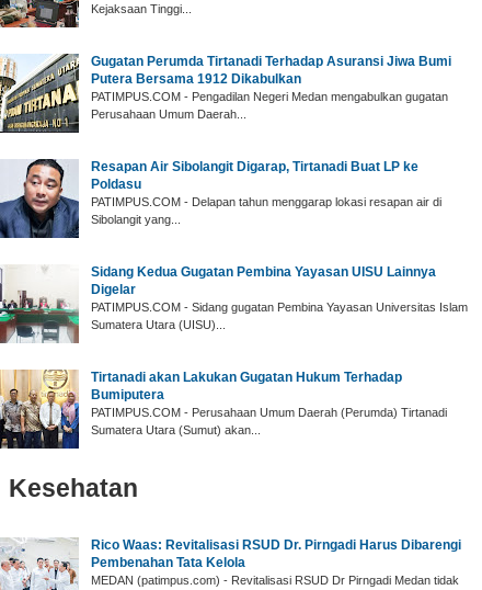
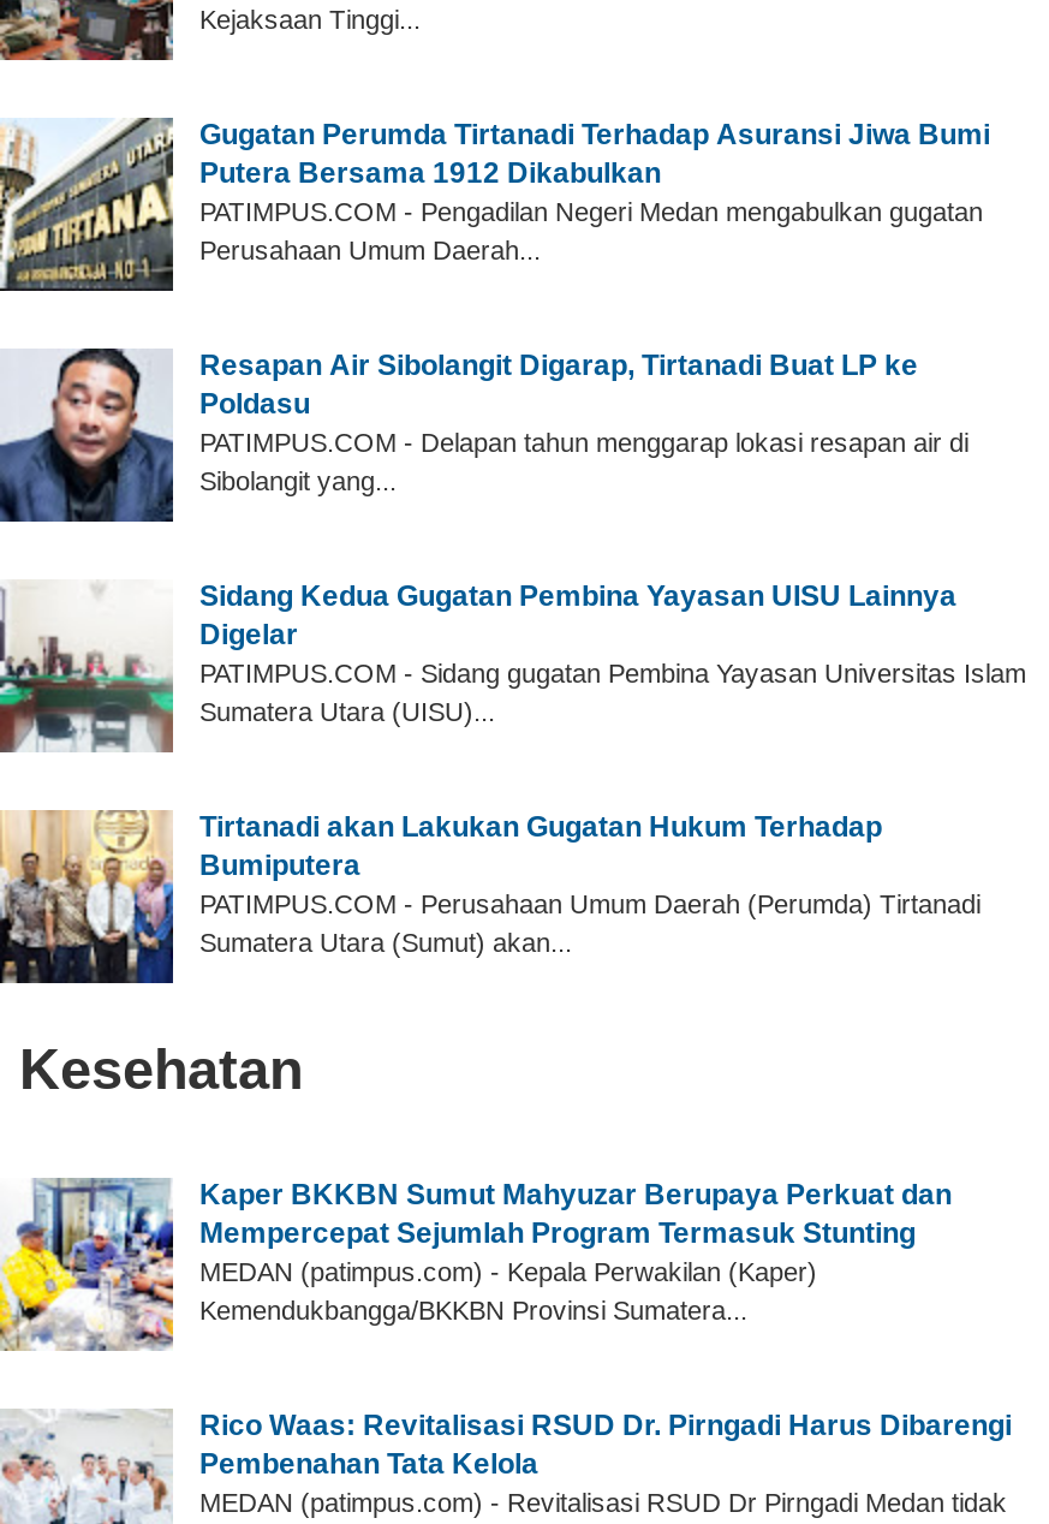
none -> [7,1178,952,1353] [image] | Kaper BKKBN Sumut Mahyuzar Berupaya Perkuat dan | Mempercepat Sejumlah Program Termasuk Stunting | MEDAN (patimpus.com) - Kepala Perwakilan (Kaper) | Kemendukbangga/BKKBN Provinsi Sumatera...

